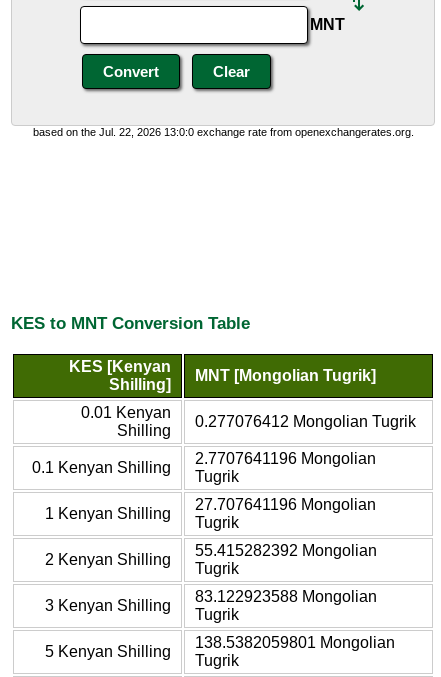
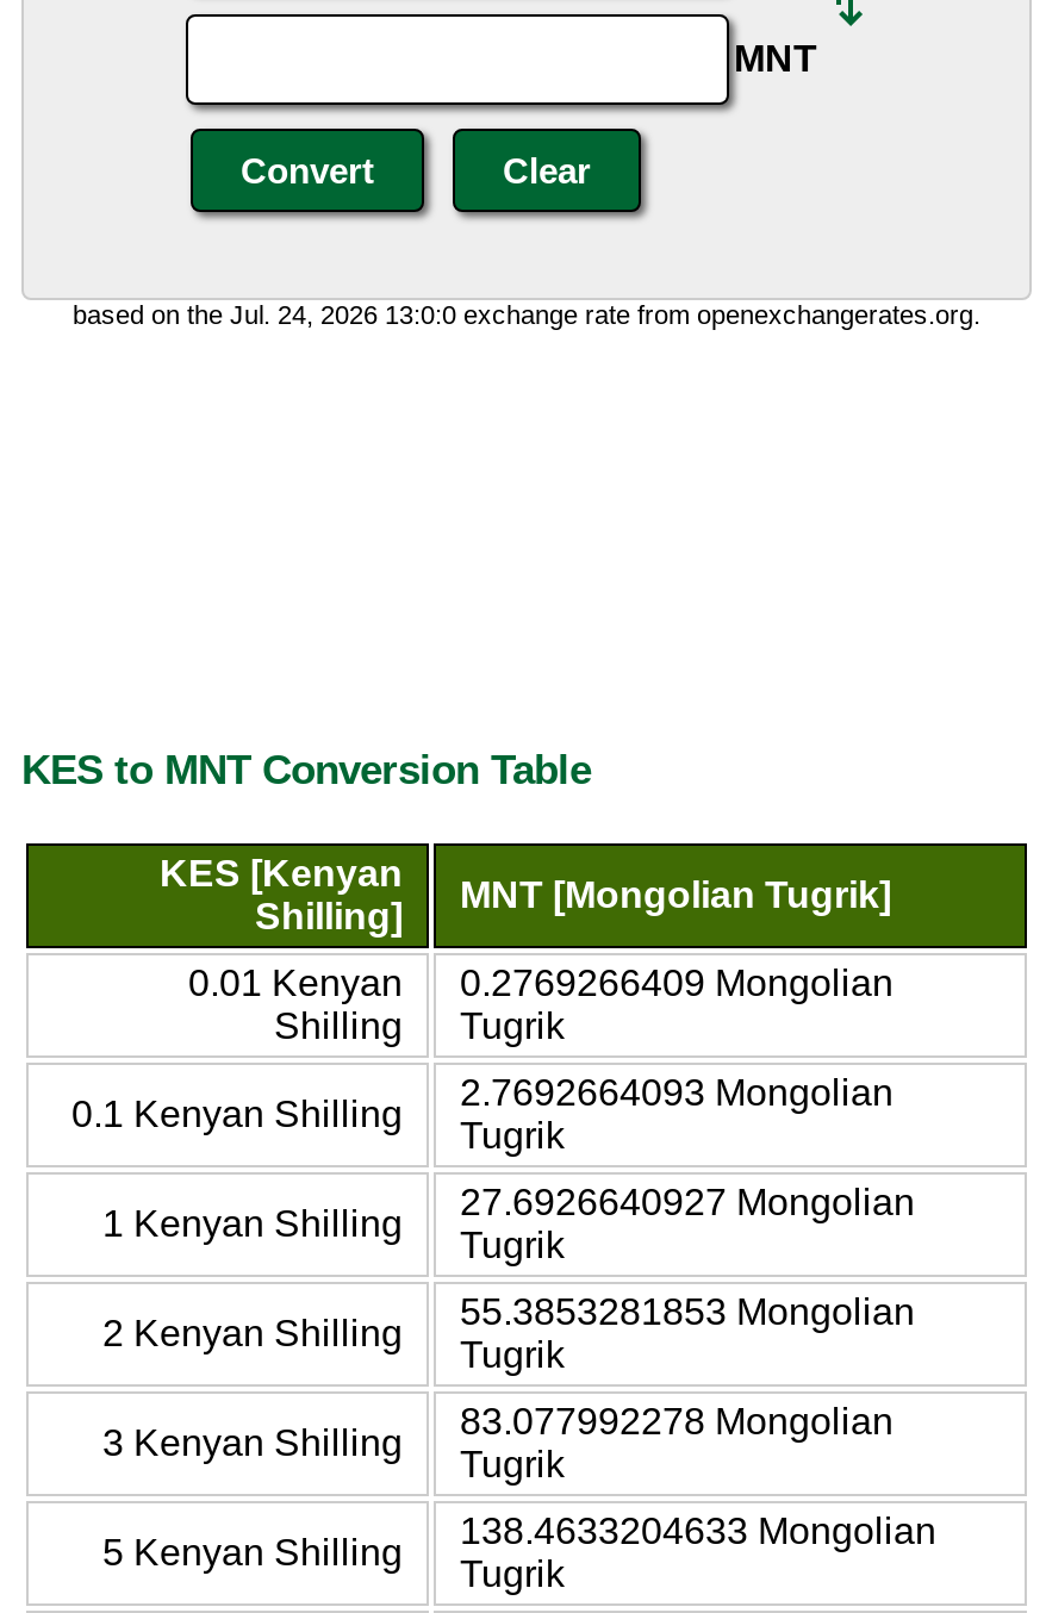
[32,126,413,138] based on the Jul. 22, 2026 13:0:0 exchange rate from openexchangerates.org. -> [73,300,980,329] based on the Jul. 24, 2026 13:0:0 exchange rate from openexchangerates.org.
[195,413,416,430] 0.277076412 Mongolian Tugrik -> [460,962,894,1045] 0.2769266409 Mongolian | Tugrik
[195,450,376,467] 2.7707641196 Mongolian -> [460,1071,894,1112] 2.7692664093 Mongolian
[195,496,376,513] 27.707641196 Mongolian -> [460,1181,915,1222] 27.6926640927 Mongolian
[195,542,377,559] 55.415282392 Mongolian -> [460,1291,915,1331] 55.3853281853 Mongolian
[195,588,377,605] 83.122923588 Mongolian -> [460,1400,894,1441] 83.077992278 Mongolian
[195,634,395,651] 138.5382059801 Mongolian -> [460,1510,936,1550] 138.4633204633 Mongolian

